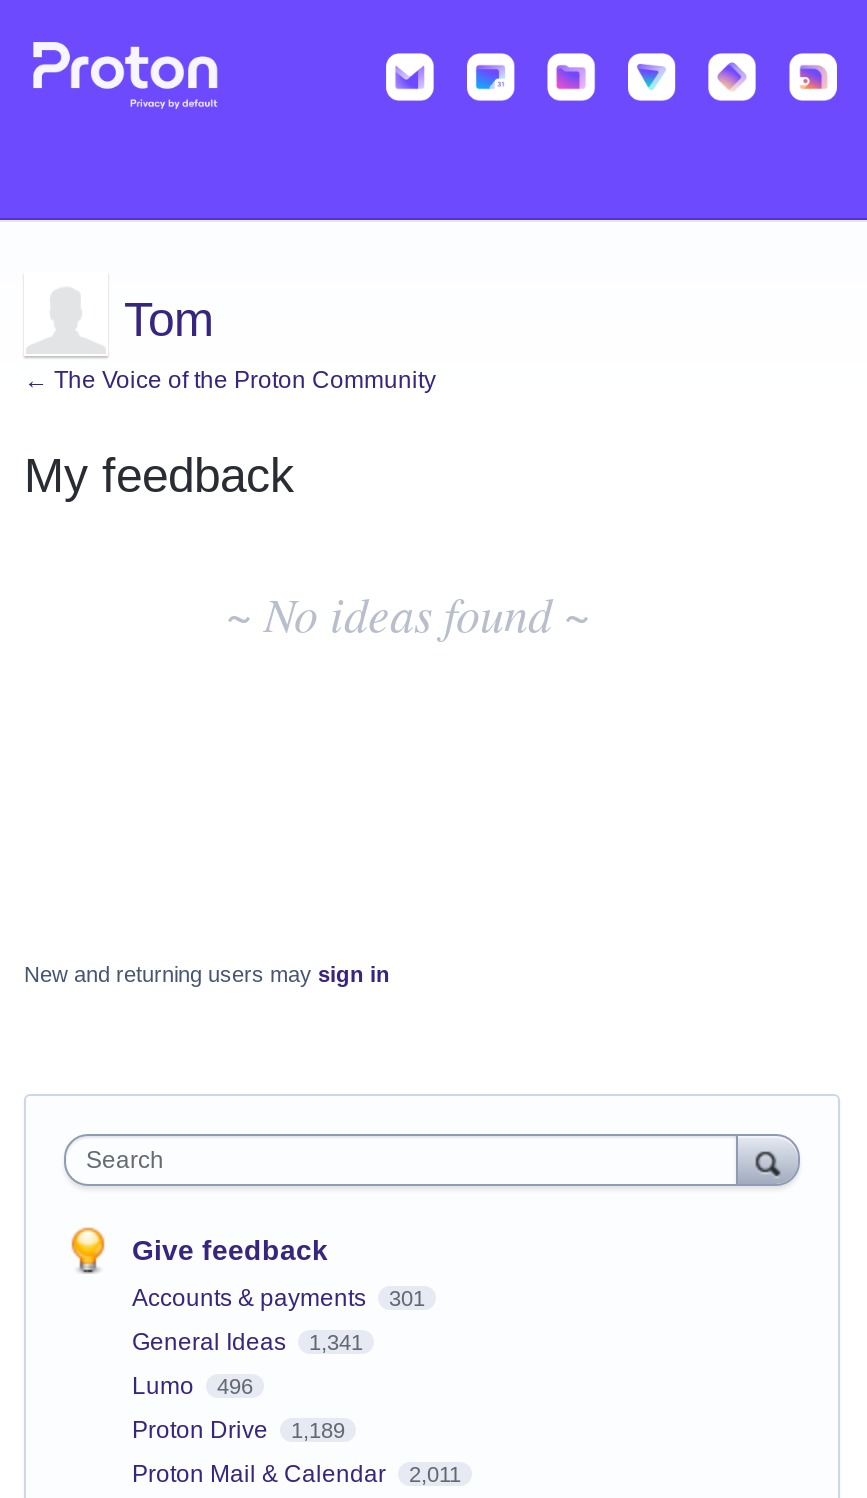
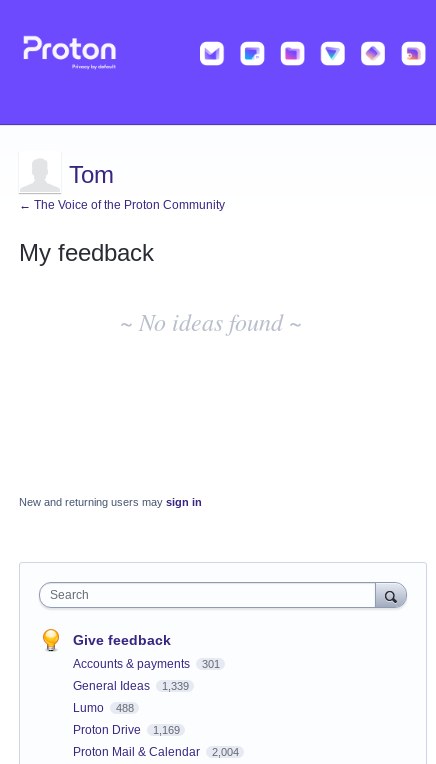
[132,1328,363,1356] General Ideas 1,341 -> [73,679,188,693] General Ideas 1,339
[132,1372,253,1400] Lumo 496 -> [73,701,133,715] Lumo 488
[132,1416,345,1444] Proton Drive 1,189 -> [73,723,179,737] Proton Drive 1,169
[132,1460,461,1488] Proton Mail & Calendar 2,011 -> [73,745,238,759] Proton Mail & Calendar 2,004

